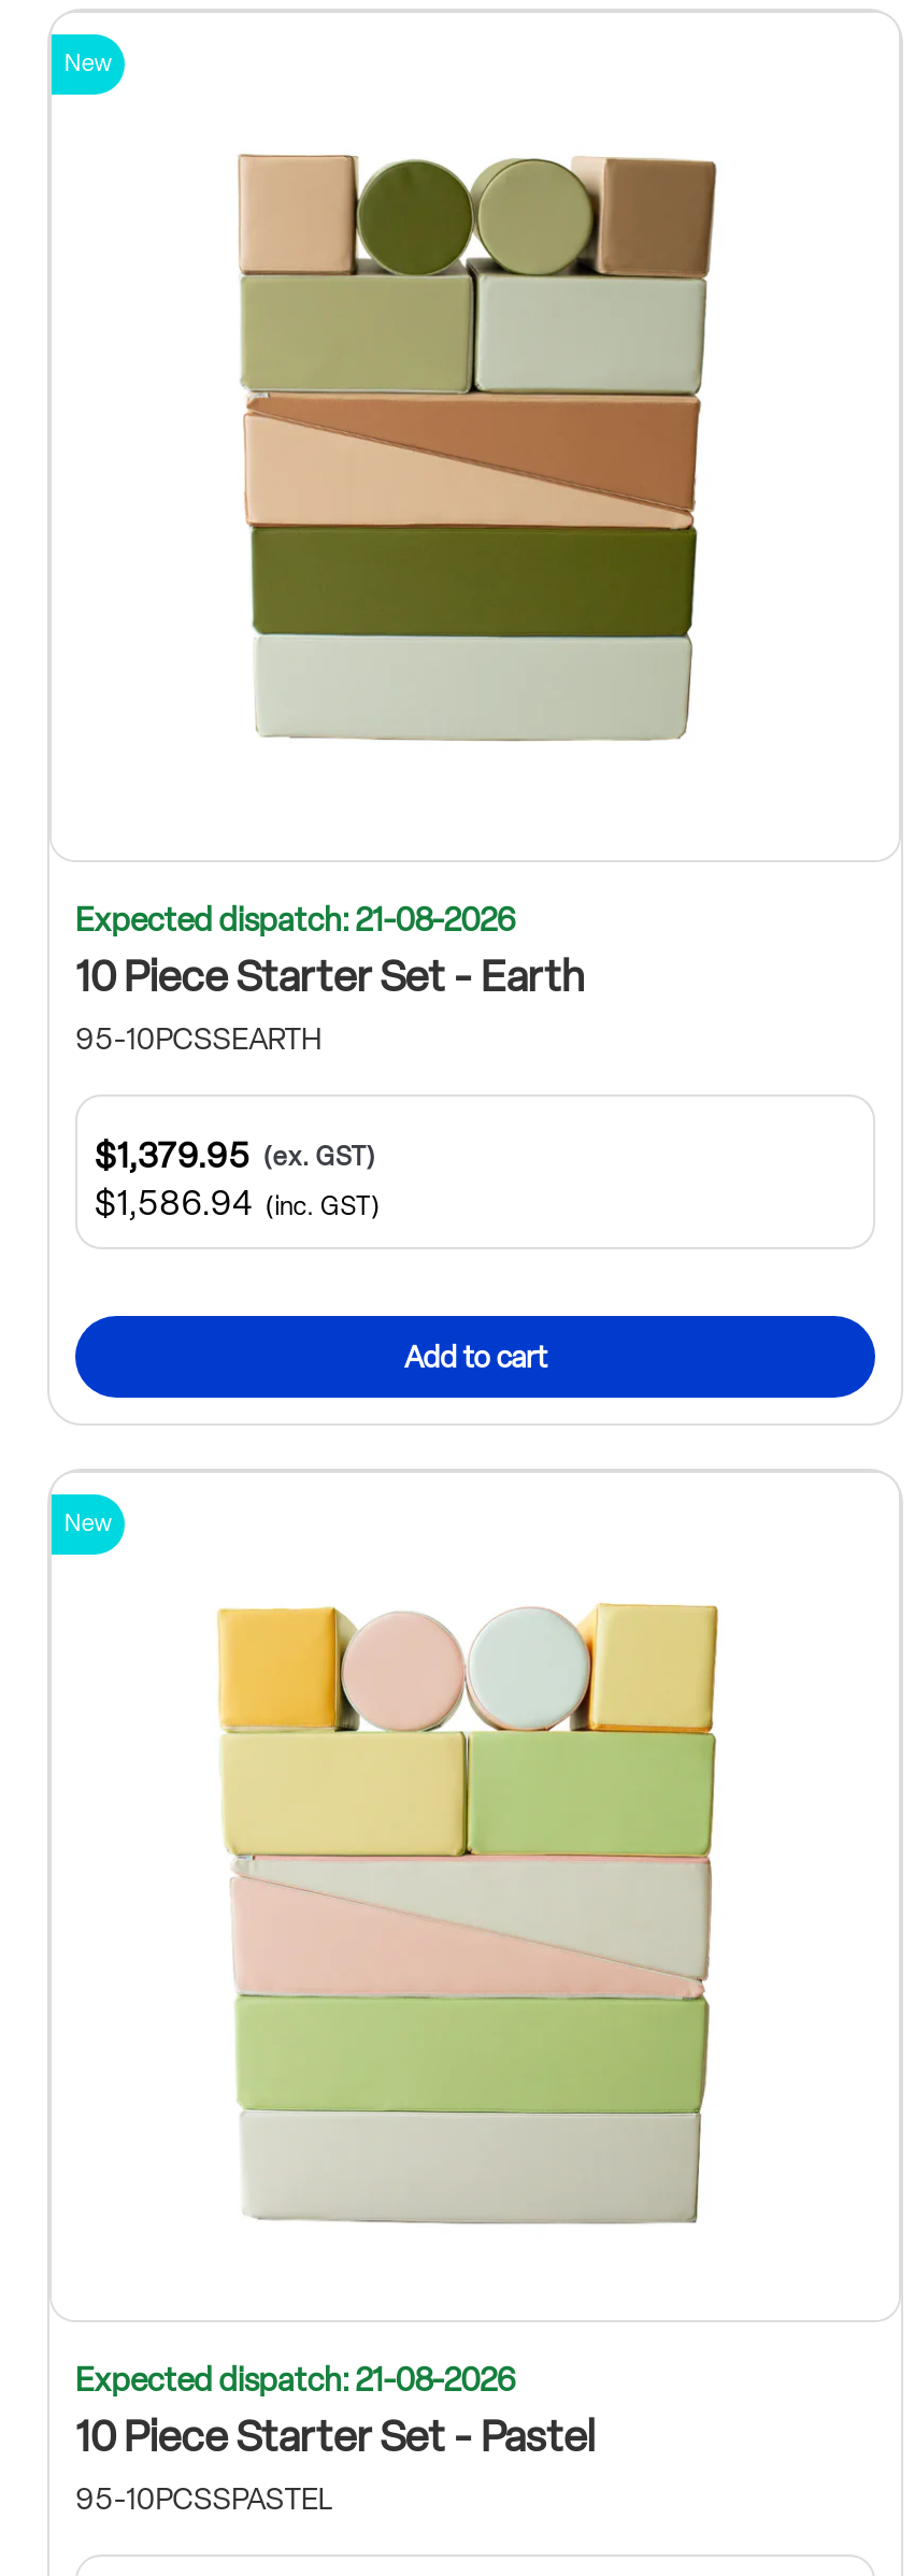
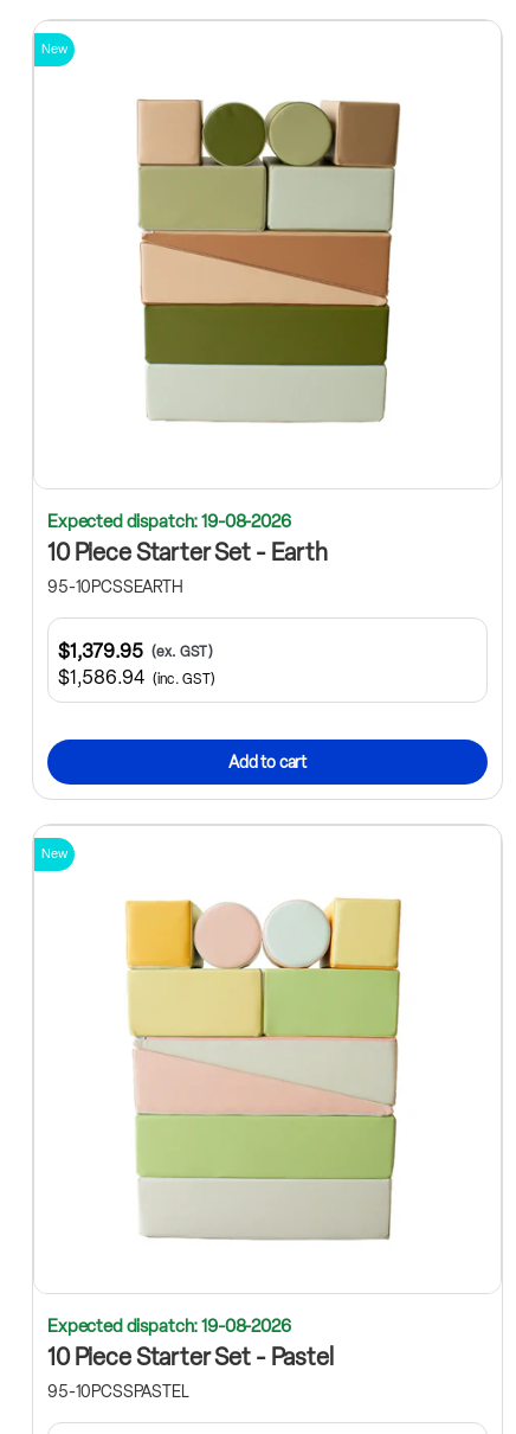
[75,902,515,940] Expected dispatch: 21-08-2026 -> [47,511,291,532] Expected dispatch: 19-08-2026
[75,2360,515,2399] Expected dispatch: 21-08-2026 -> [47,1315,291,1336] Expected dispatch: 19-08-2026

